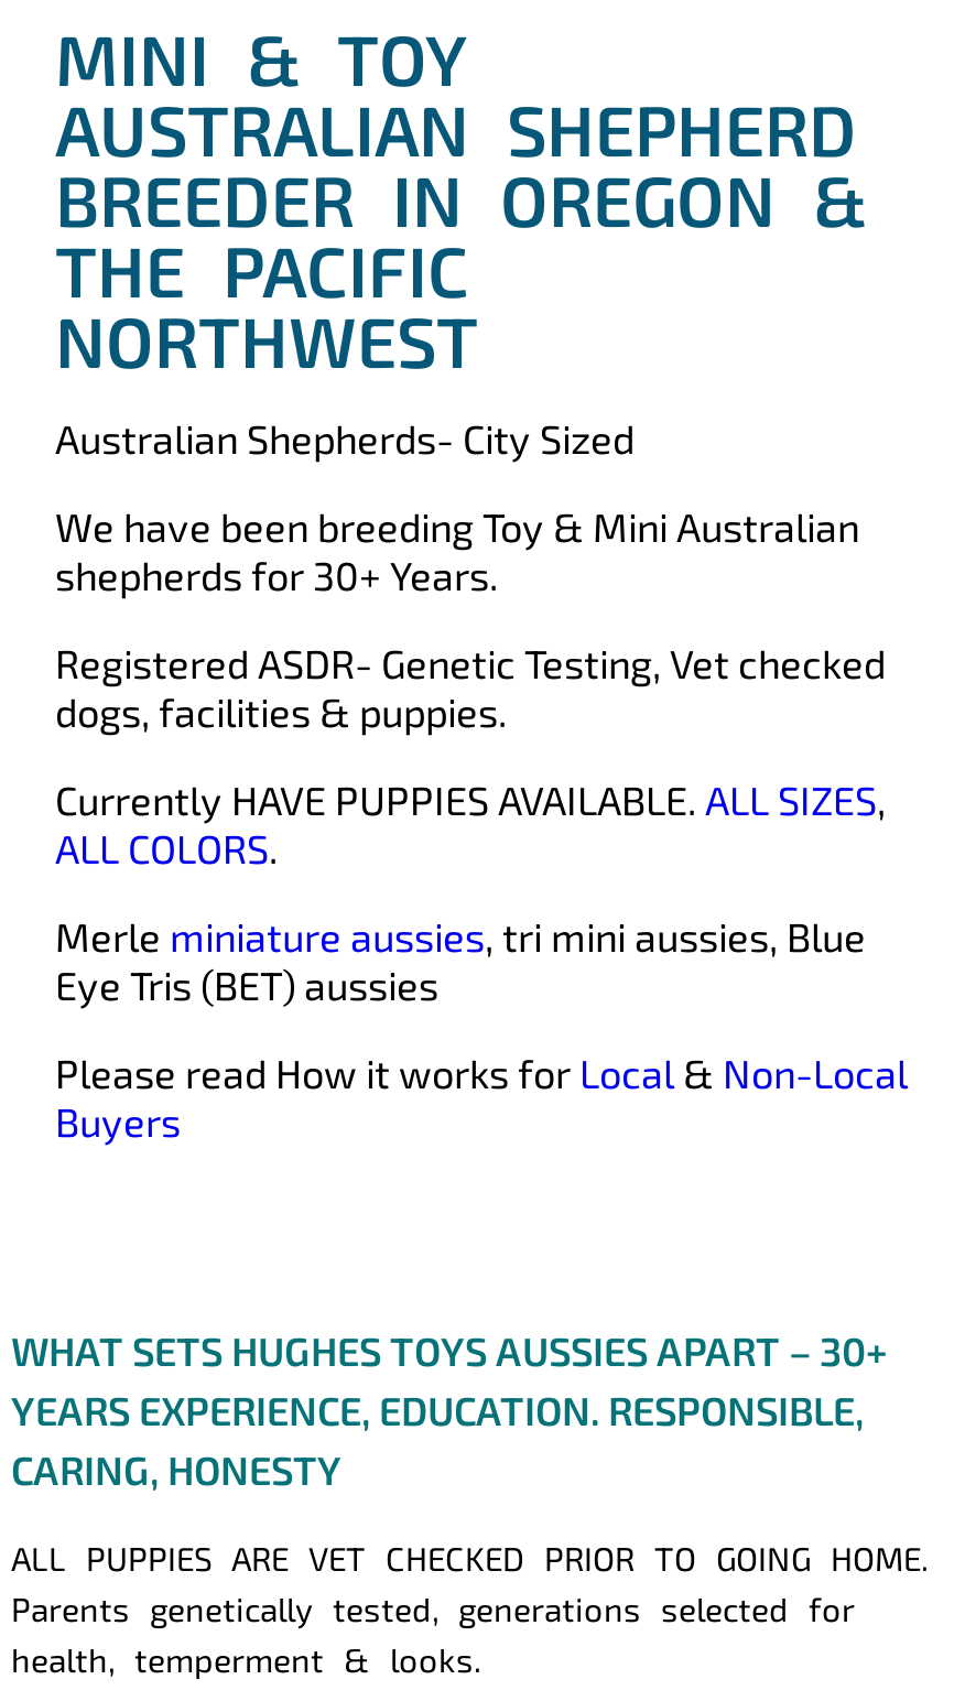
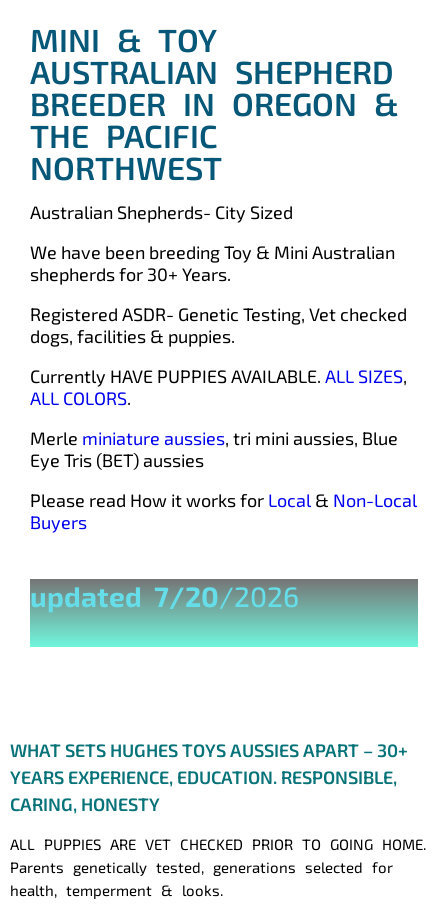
none -> [30,579,299,613] updated 7/20/2026

